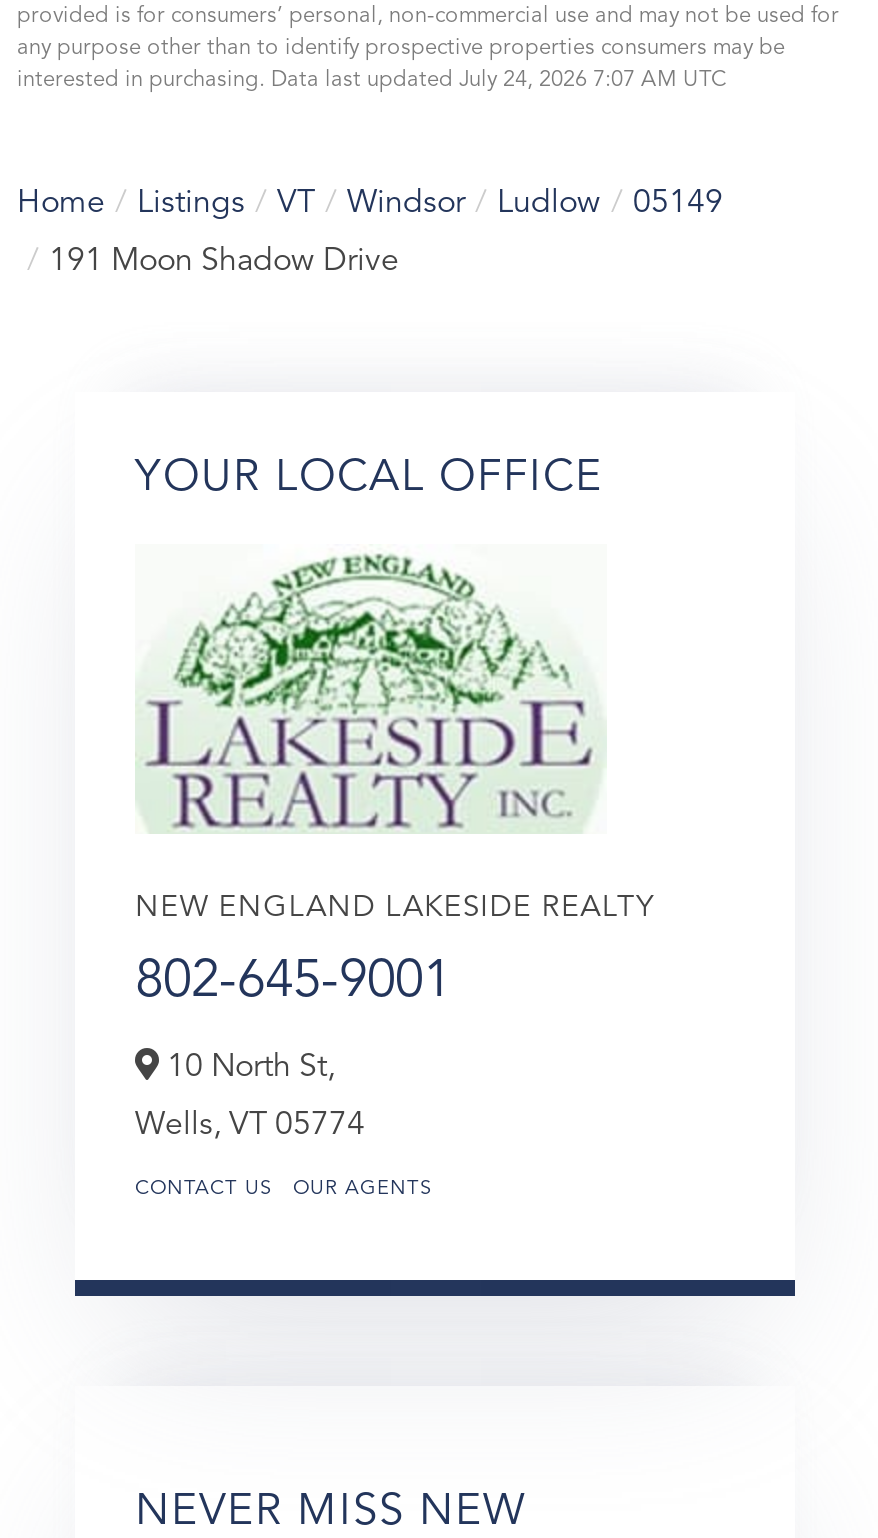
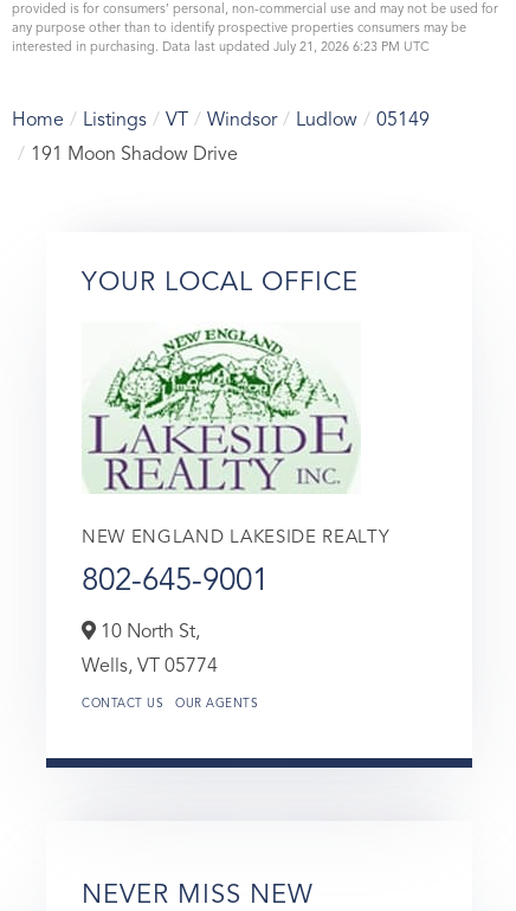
[17,70,727,92] interested in purchasing. Data last updated July 24, 2026 7:07 AM UTC -> [12,41,430,54] interested in purchasing. Data last updated July 21, 2026 6:23 PM UTC

